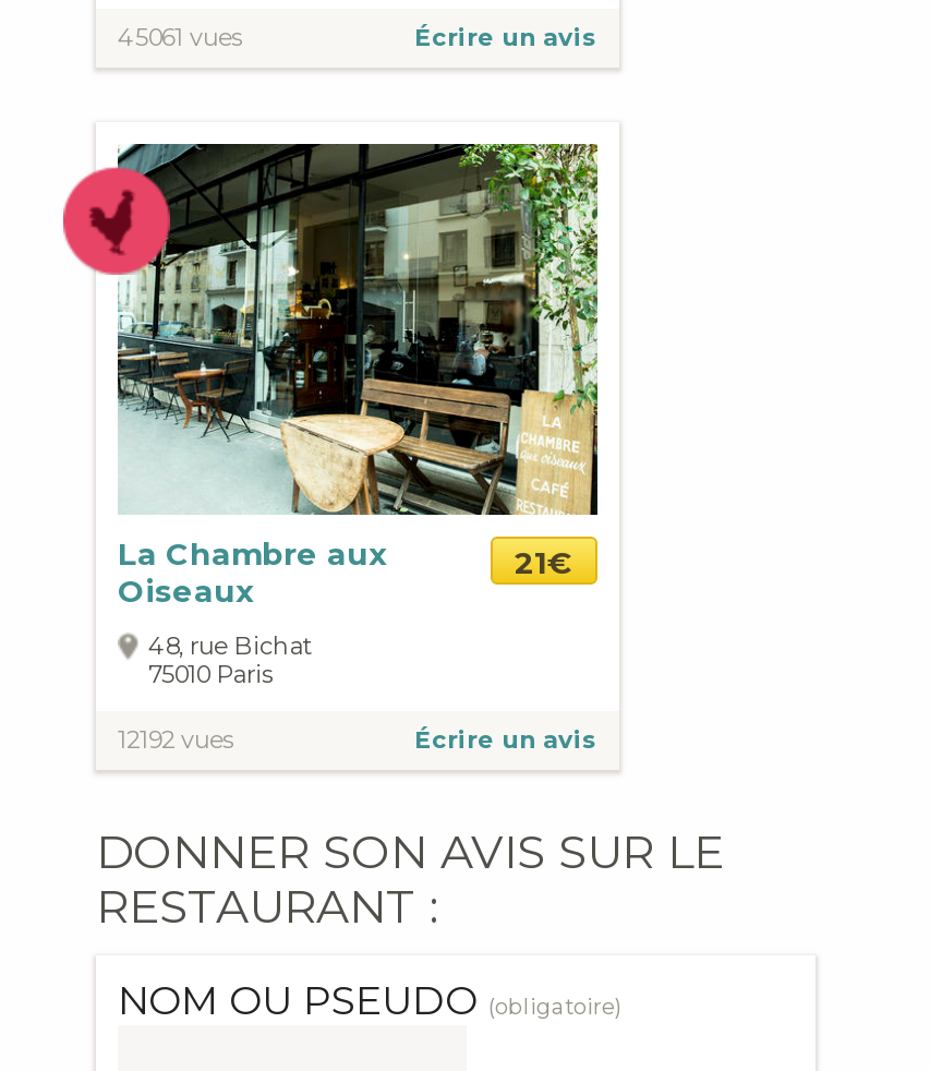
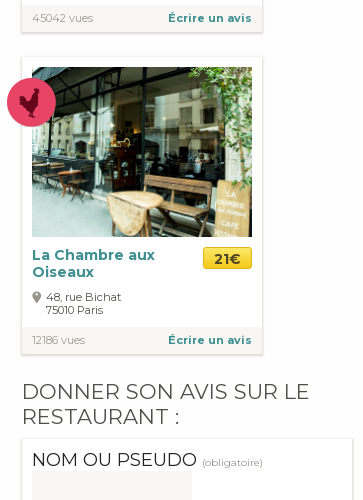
[118,22,242,53] 45061 vues -> [32,11,93,25] 45042 vues
[118,725,233,755] 12192 vues -> [32,333,85,347] 12186 vues

